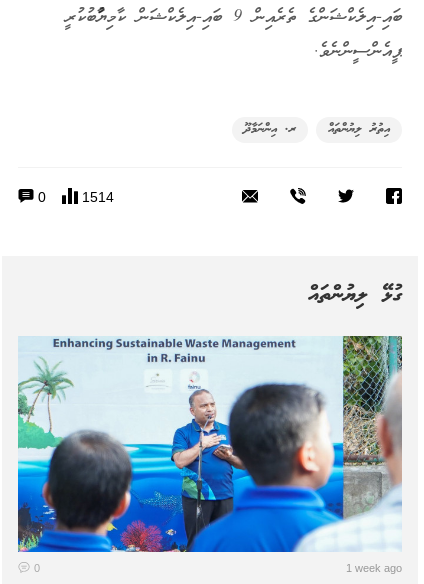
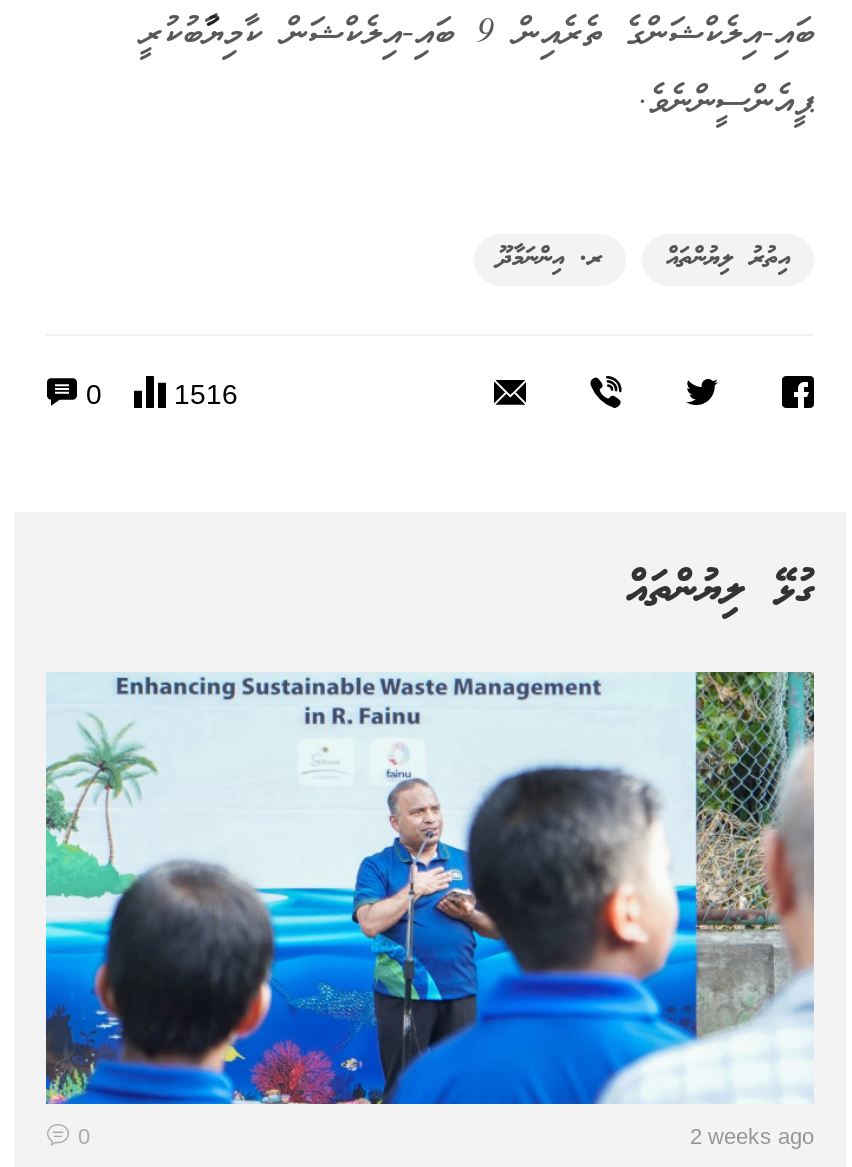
[82,189,114,205] 1514 -> [174,378,238,410] 1516
[346,562,402,574] 1 week ago -> [690,1124,814,1148] 2 weeks ago

